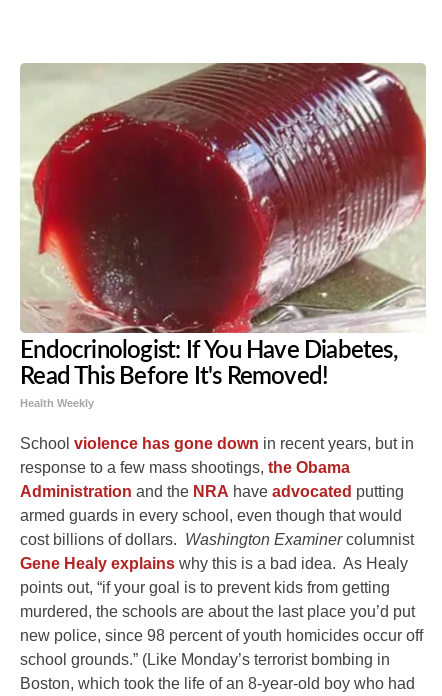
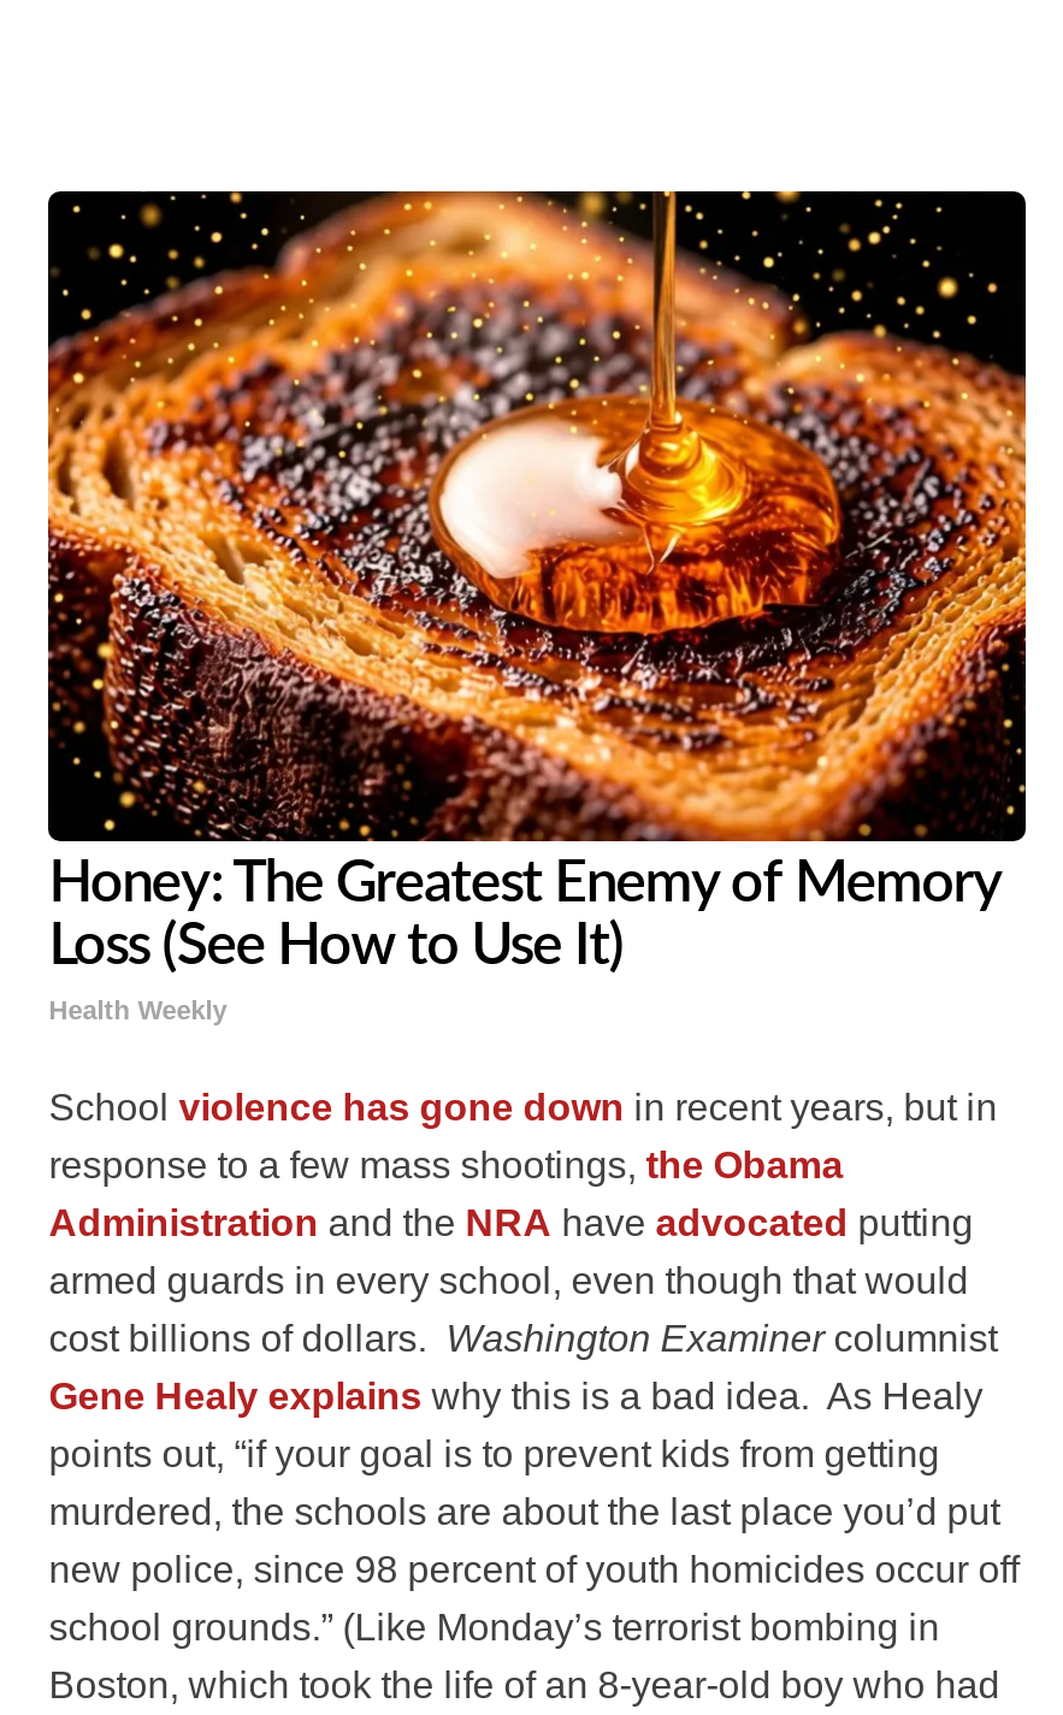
[20,62,426,389] [image] | Endocrinologist: If You Have Diabetes, | Read This Before It's Removed! -> [46,189,1028,977] [image] | Honey: The Greatest Enemy of Memory | Loss (See How to Use It)

